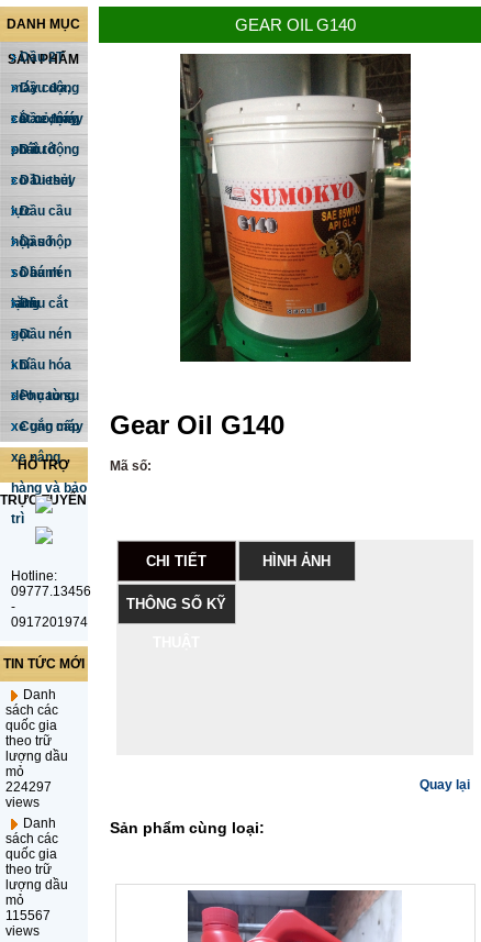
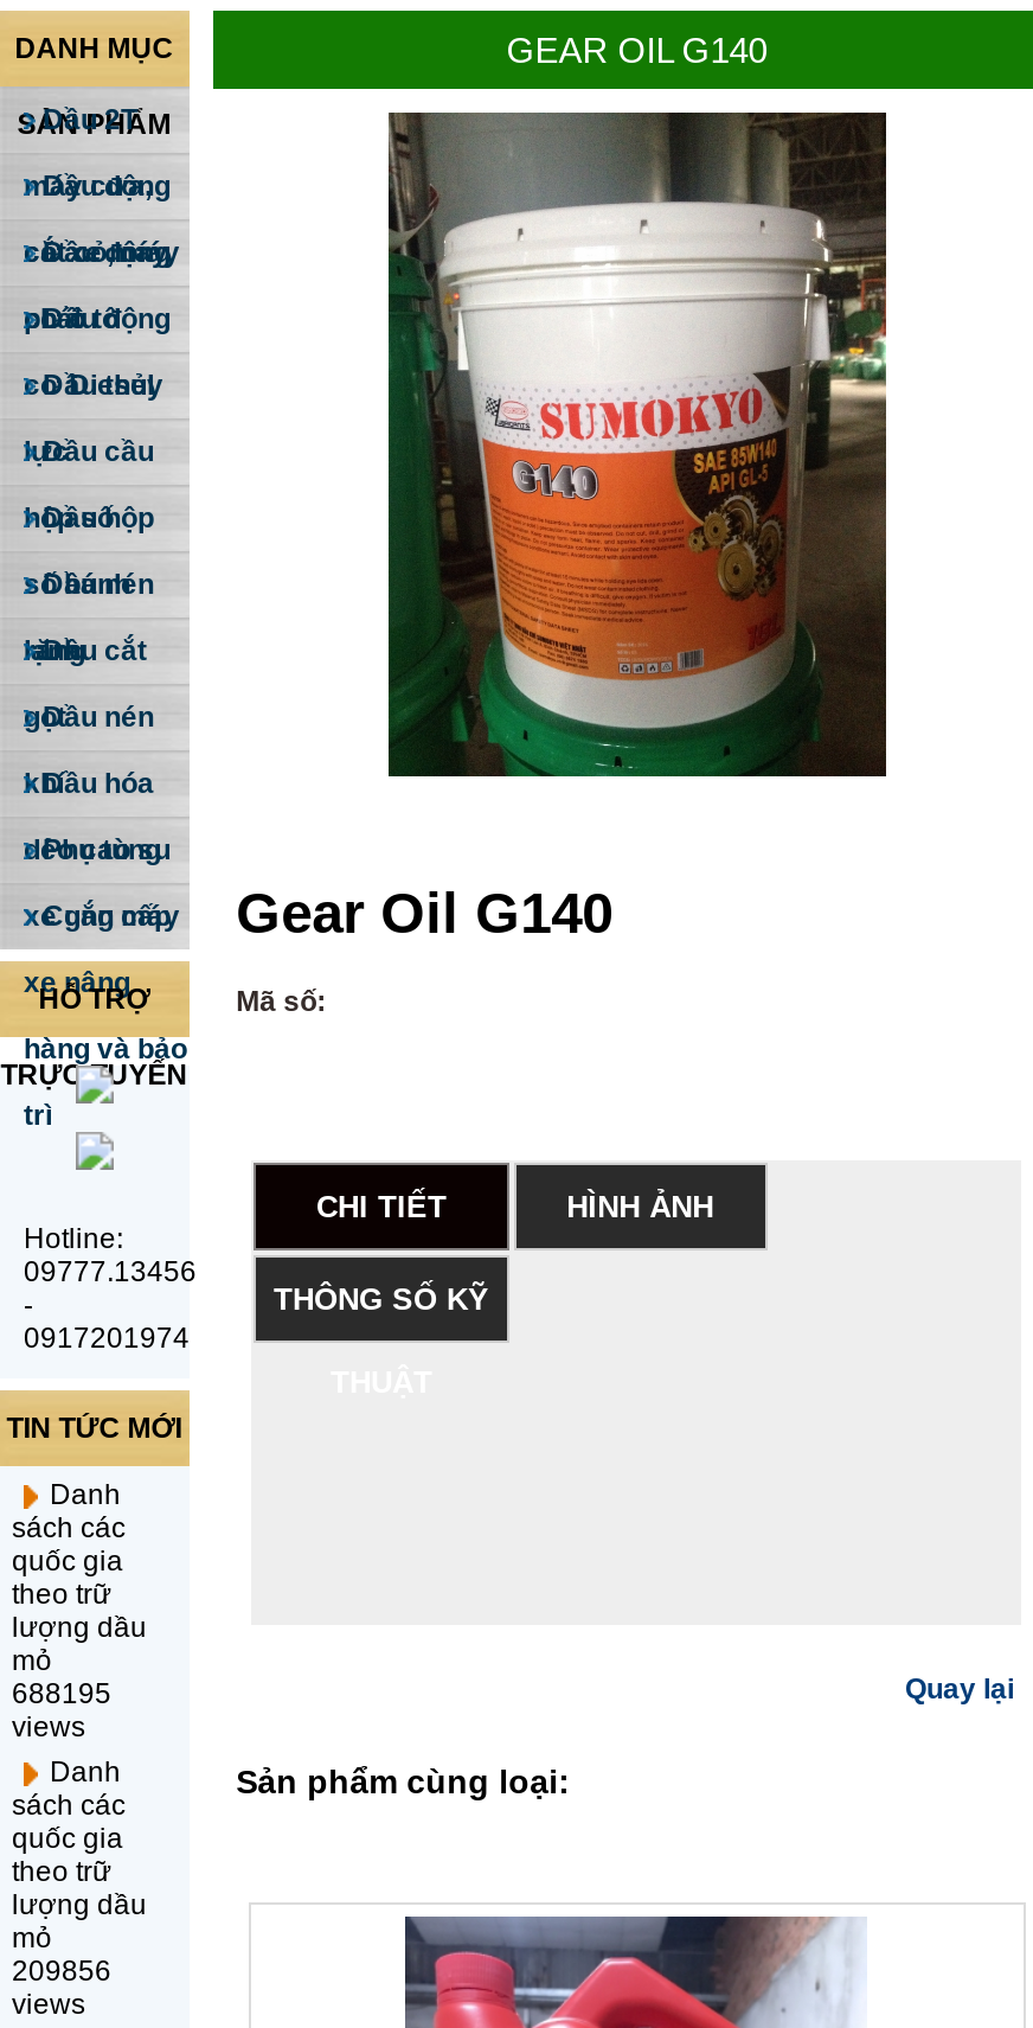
[5,779,52,795] 224297 -> [12,1677,111,1710] 688195
[5,908,51,923] 115567 -> [12,1955,111,1988] 209856

